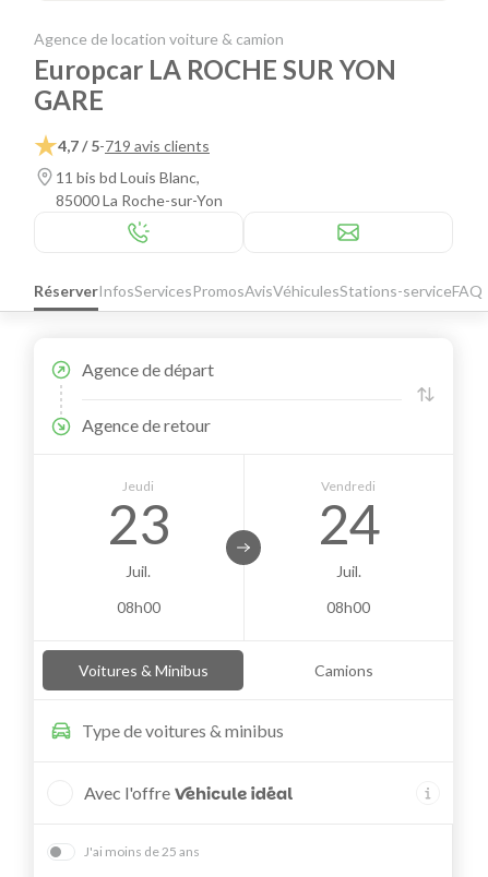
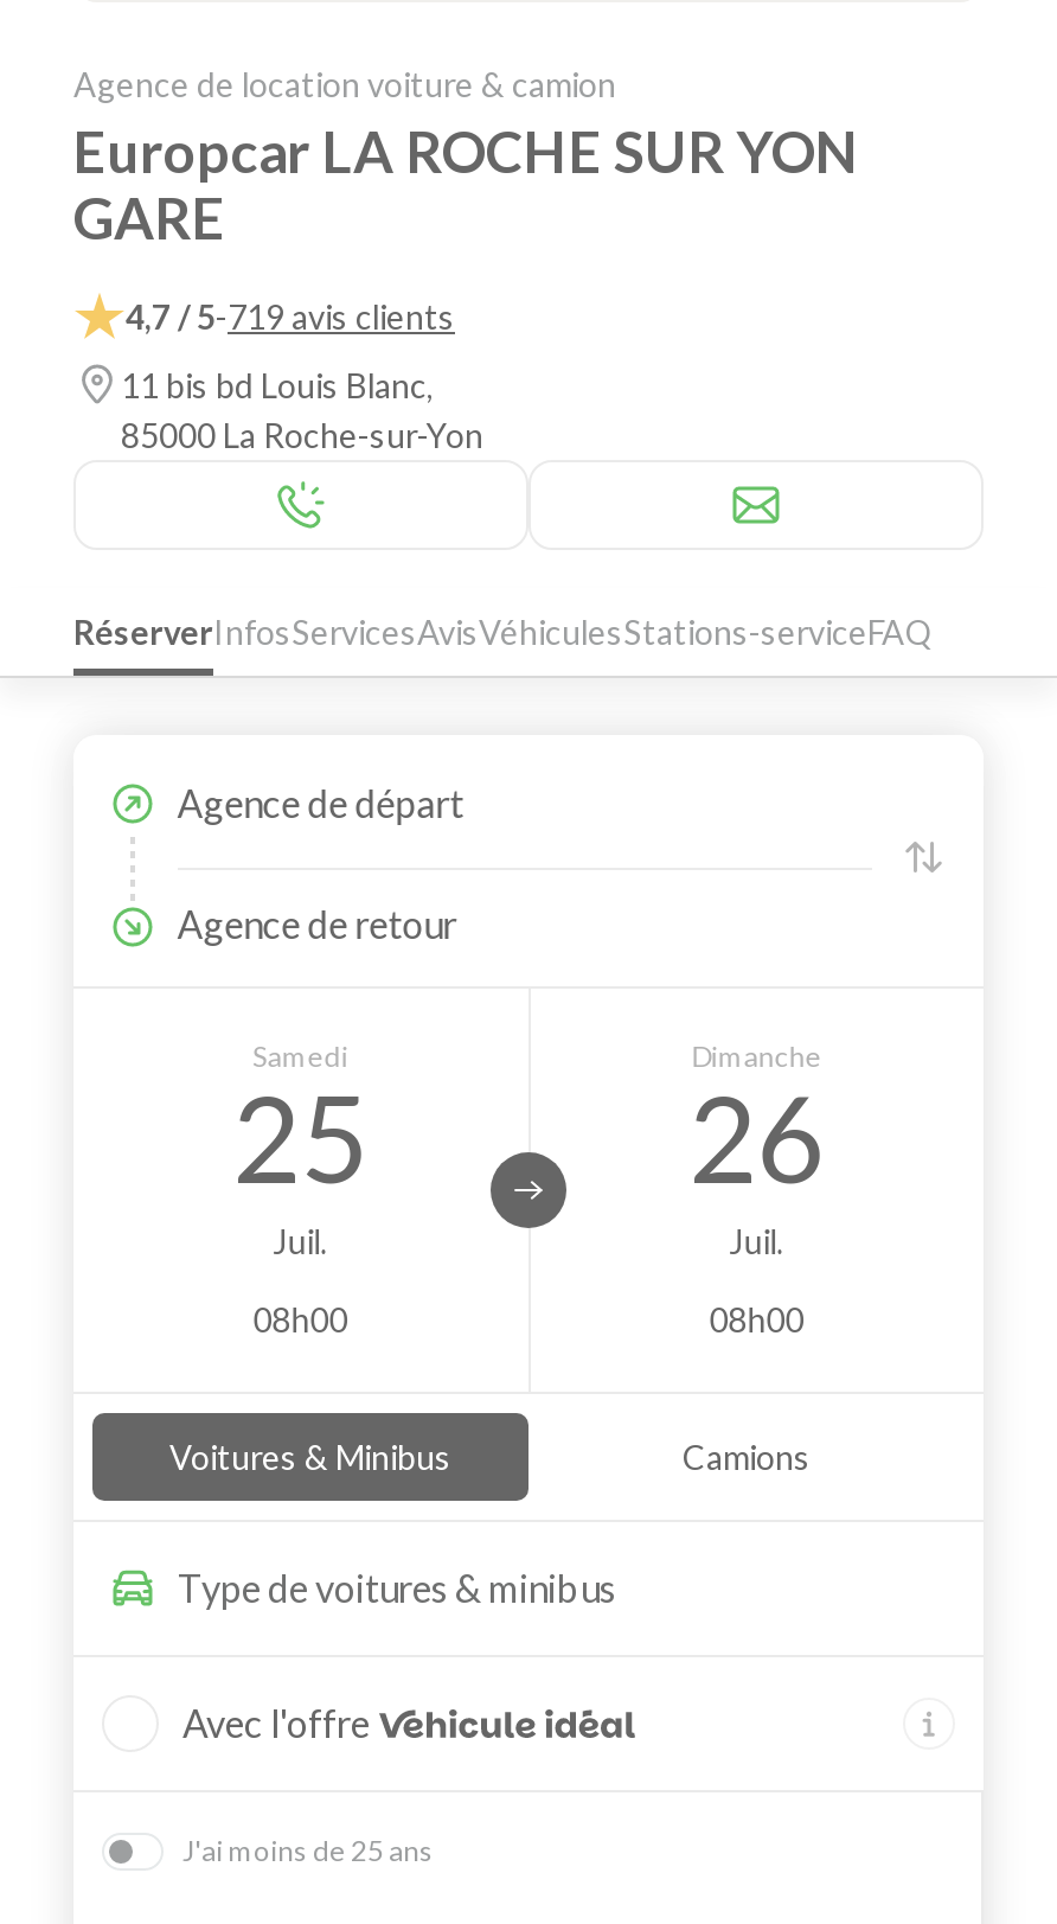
[34,281,483,300] Réserver InfosServices PromosAvisVéhiculesStations-serviceFAQ -> [73,612,934,652] Réserver InfosServicesAvisVéhiculesStations-serviceFAQ
[107,477,170,556] Jeudi | 23 -> [232,1038,369,1208] Samedi | 25
[317,477,380,556] Vendredi | 24 -> [688,1038,825,1208] Dimanche | 26

